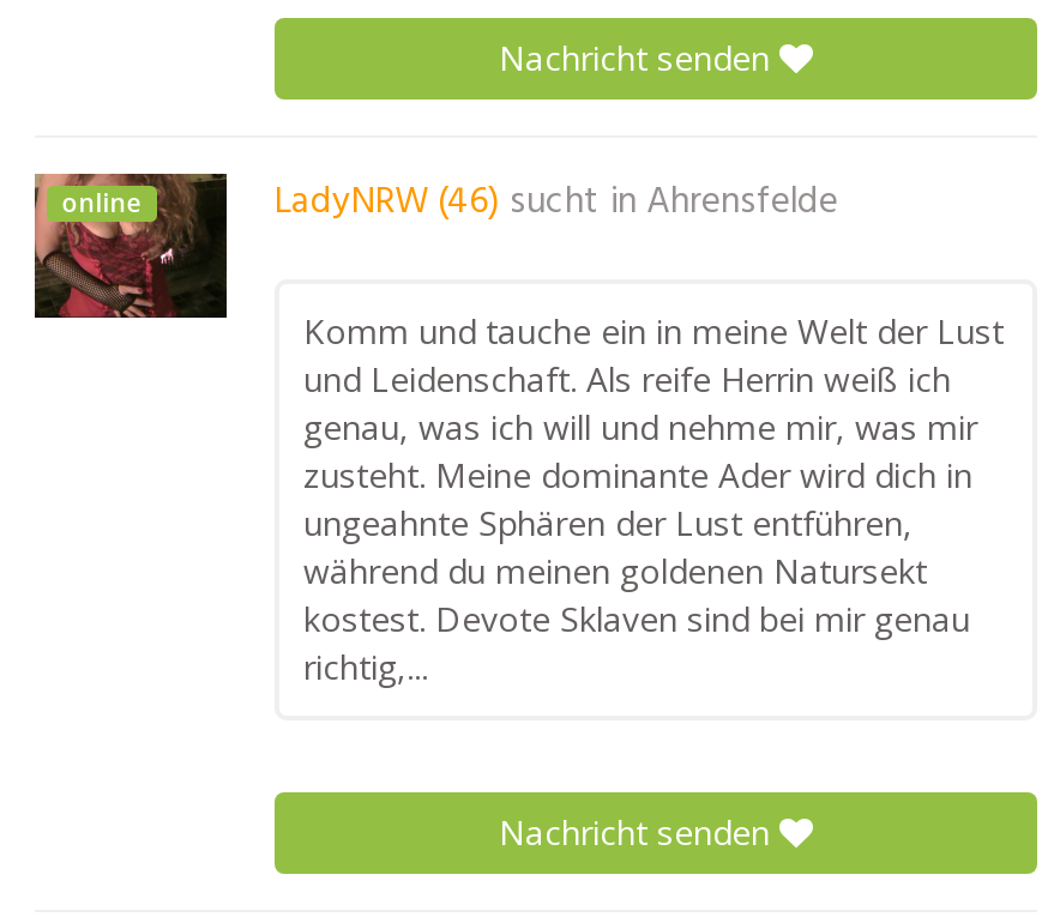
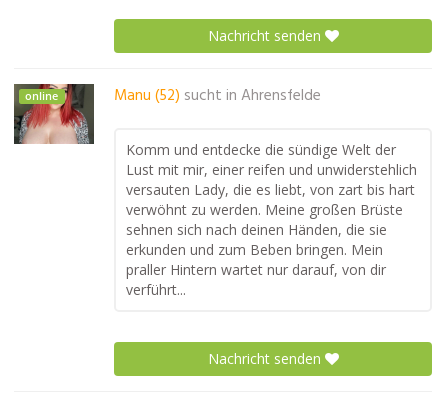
[32,171,838,320] [image] | LadyNRW (46) sucht in Ahrensfelde -> [13,83,321,145] [image] | Manu (52) sucht in Ahrensfelde
[303,307,1004,688] Komm und tauche ein in meine Welt der Lust | und Leidenschaft. Als reife Herrin weiß ich | genau, was ich will und nehme mir, was mir | zusteht. Meine dominante Ader wird dich in | ungeahnte Sphären der Lust entführen, | während du meinen goldenen Natursekt | kostest. Devote Sklaven sind bei mir genau | richtig,... -> [126,139,417,298] Komm und entdecke die sündige Welt der | Lust mit mir, einer reifen und unwiderstehlich | versauten Lady, die es liebt, von zart bis hart | verwöhnt zu werden. Meine großen Brüste | sehnen sich nach deinen Händen, die sie | erkunden und zum Beben bringen. Mein | praller Hintern wartet nur darauf, von dir | verführt...

